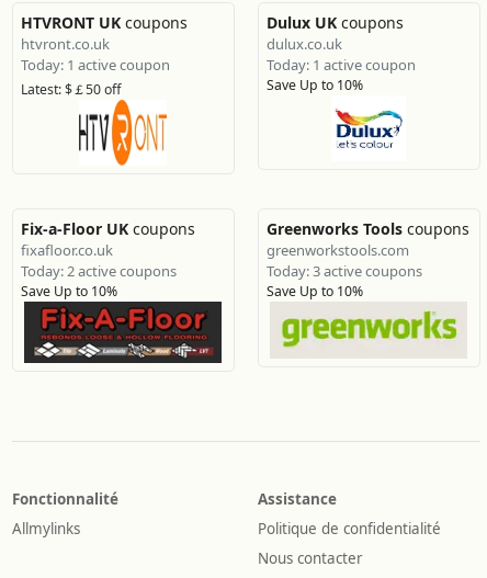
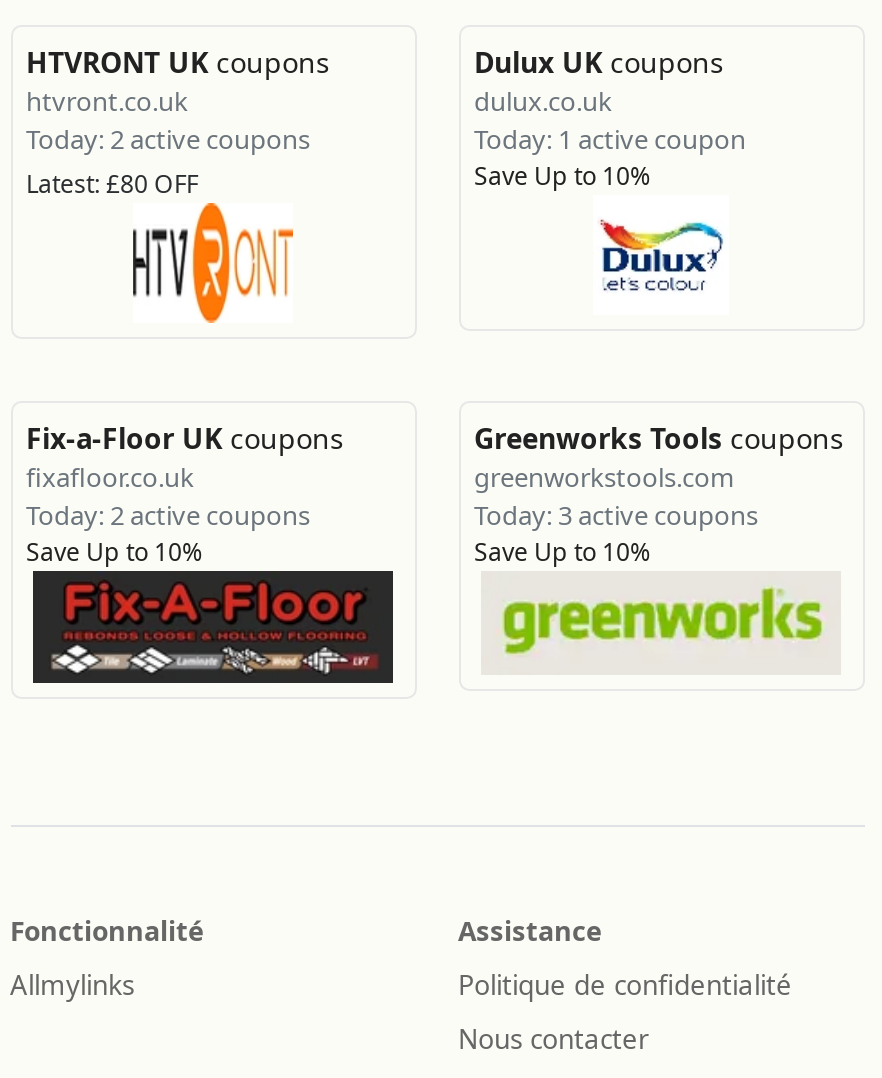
[20,55,169,98] Today: 1 active coupon | Latest: $￡50 off -> [26,121,310,200] Today: 2 active coupons | Latest: £80 OFF

